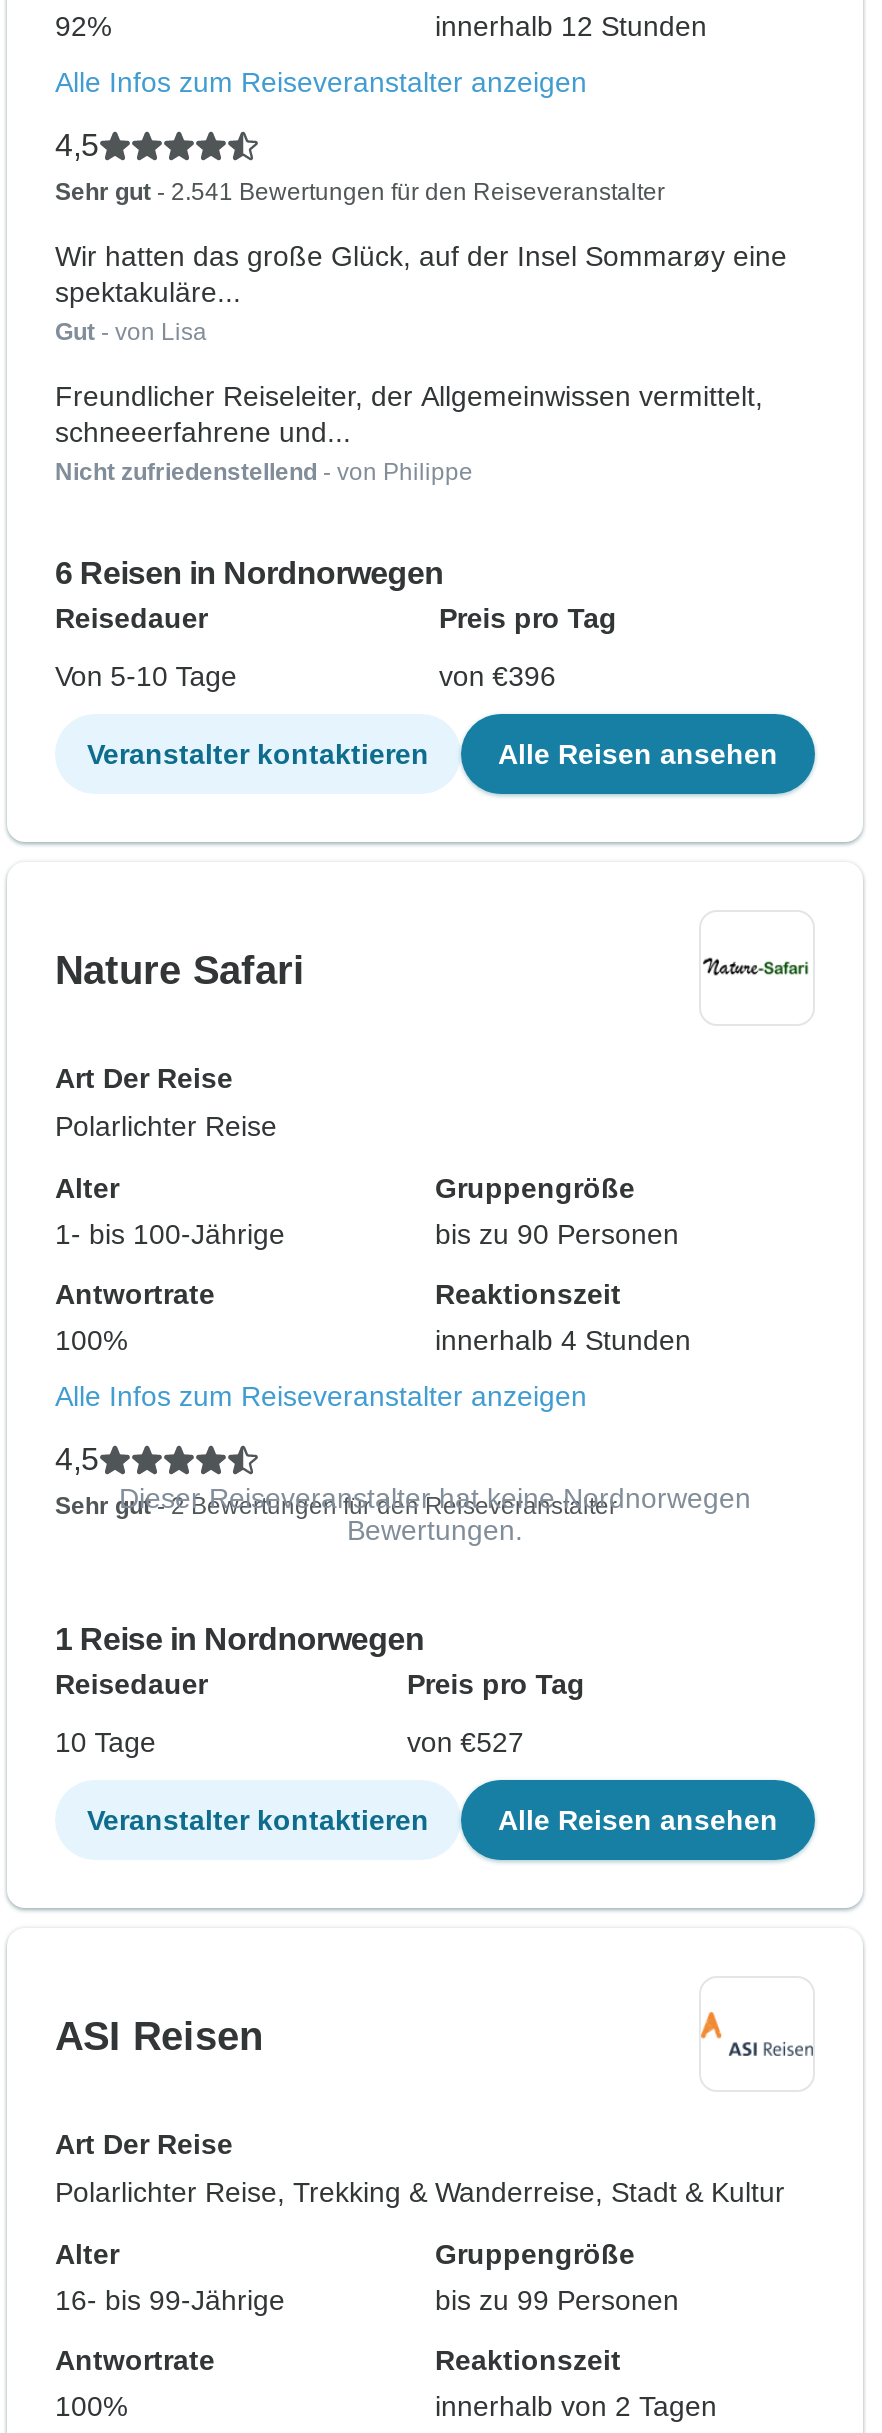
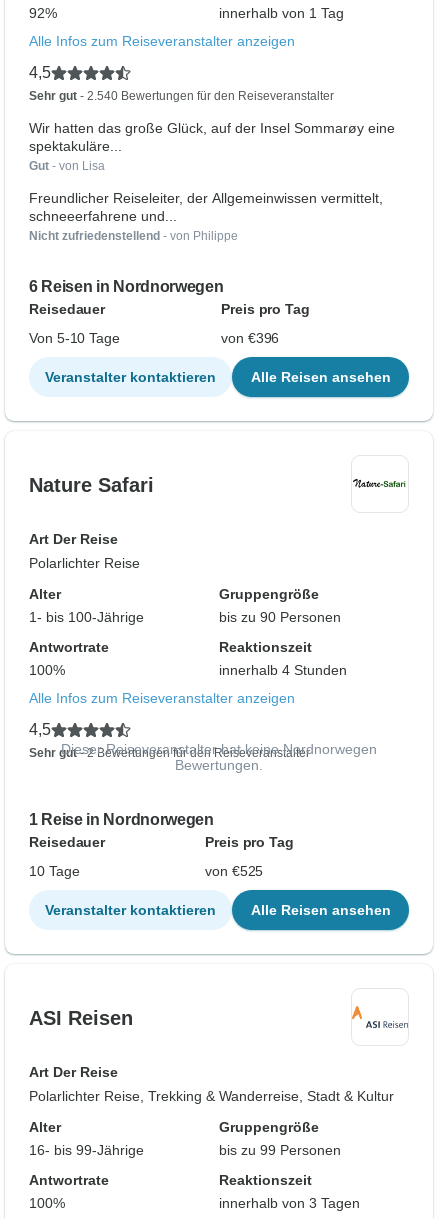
[435,10,707,42] innerhalb 12 Stunden -> [219,5,344,21] innerhalb von 1 Tag
[55,178,665,206] Sehr gut - 2.541 Bewertungen für den Reiseveranstalter -> [29,89,334,103] Sehr gut - 2.540 Bewertungen für den Reiseveranstalter
[407,1726,524,1758] von €527 -> [205,863,263,879] von €525
[435,2390,717,2422] innerhalb von 2 Tagen -> [219,1195,360,1211] innerhalb von 3 Tagen

